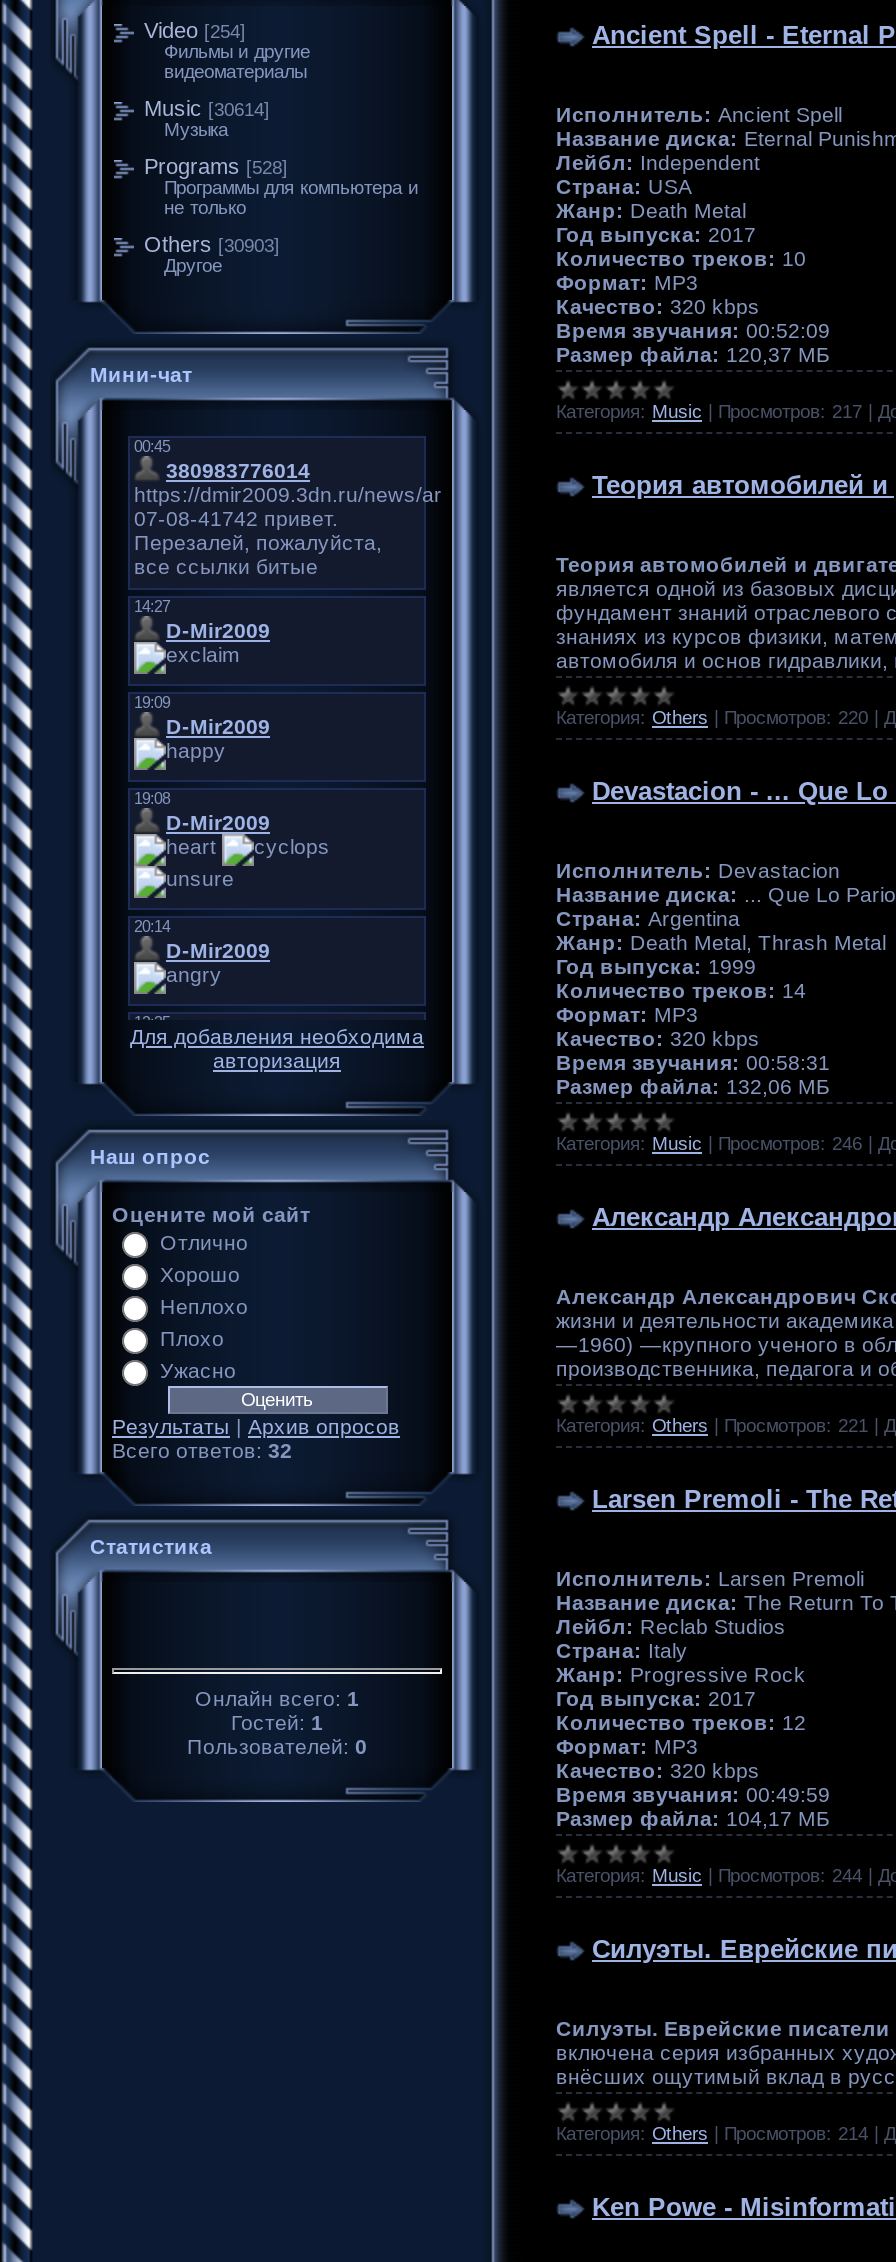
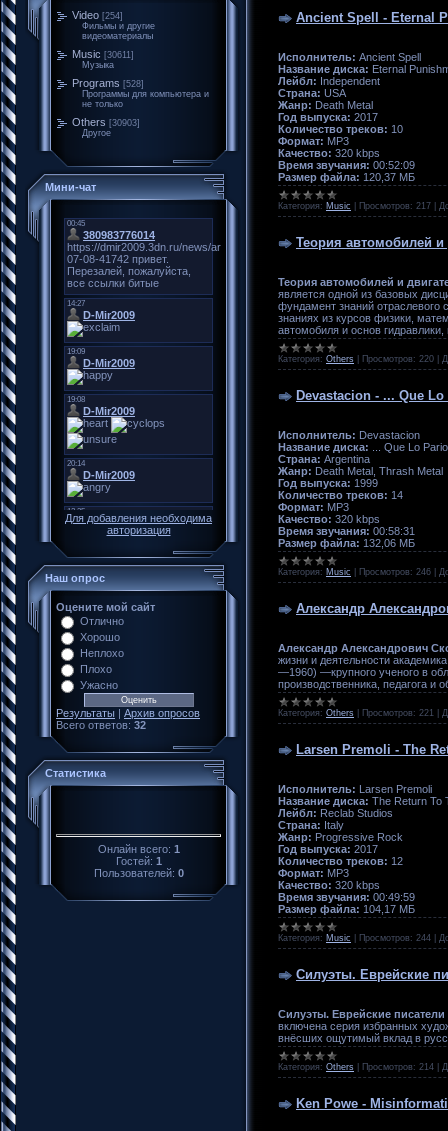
[144,96,270,120] Music [30614] -> [72,48,134,60] Music [30611]

